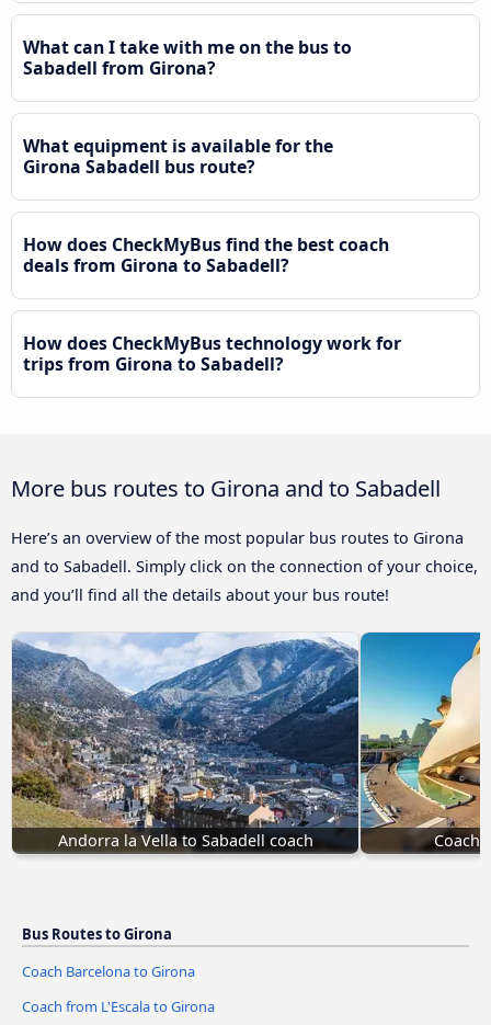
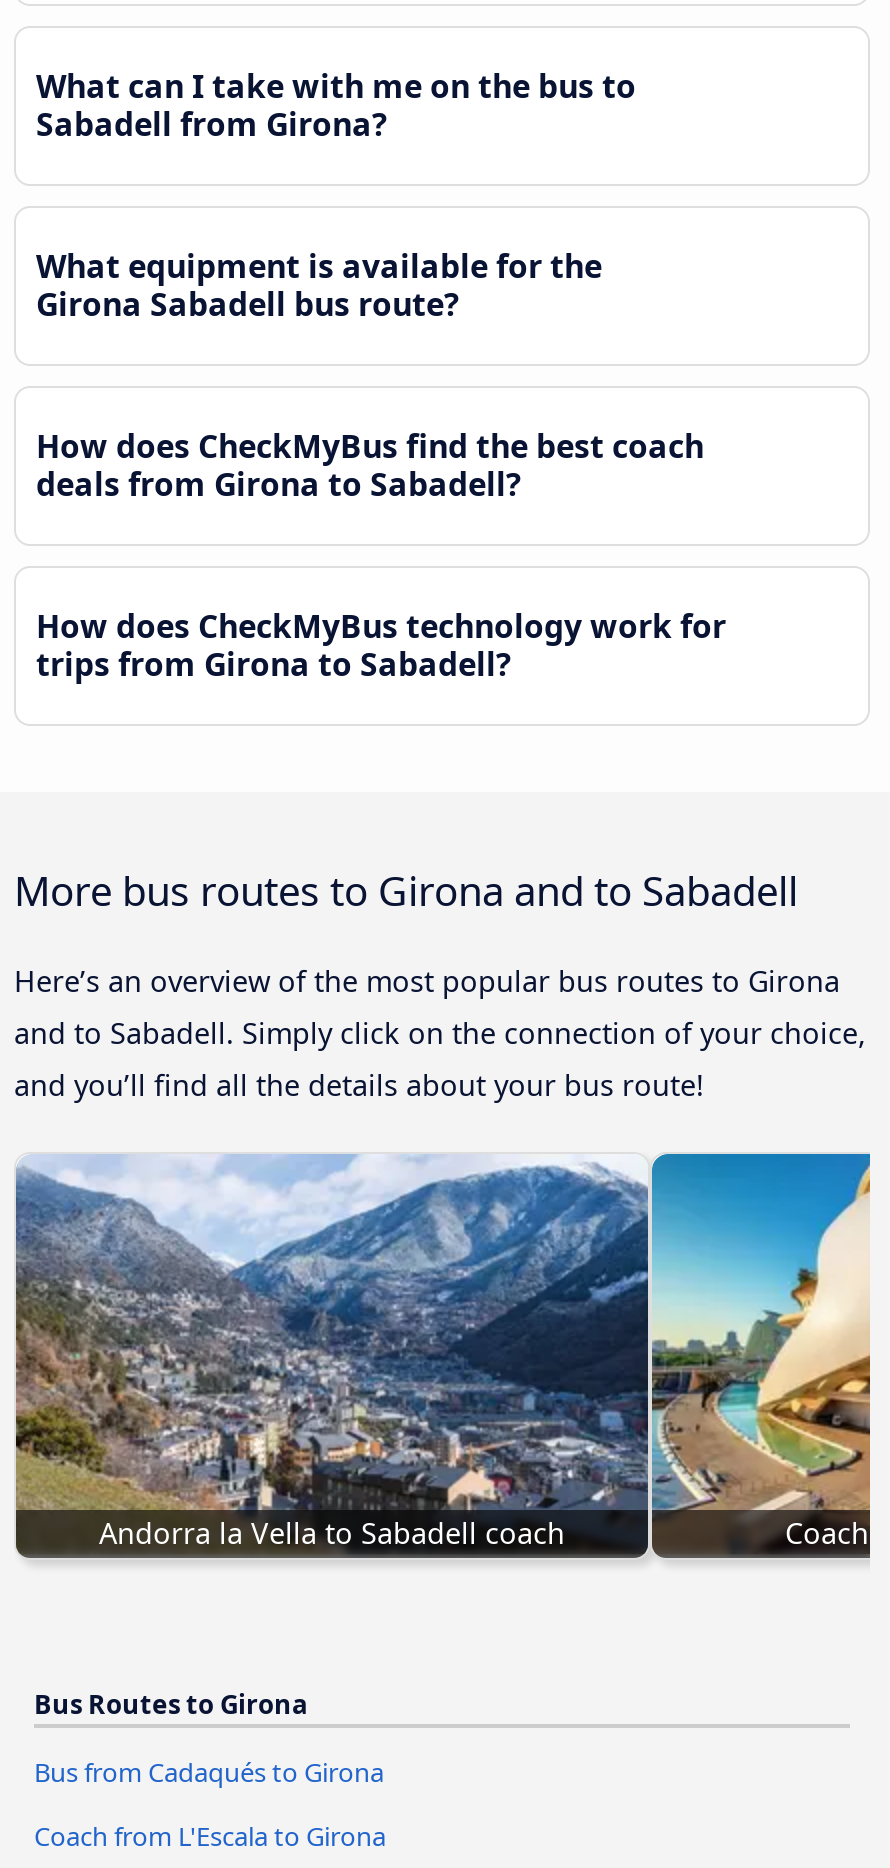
[22,962,195,981] Coach Barcelona to Girona -> [34,1755,384,1791] Bus from Cadaqués to Girona

